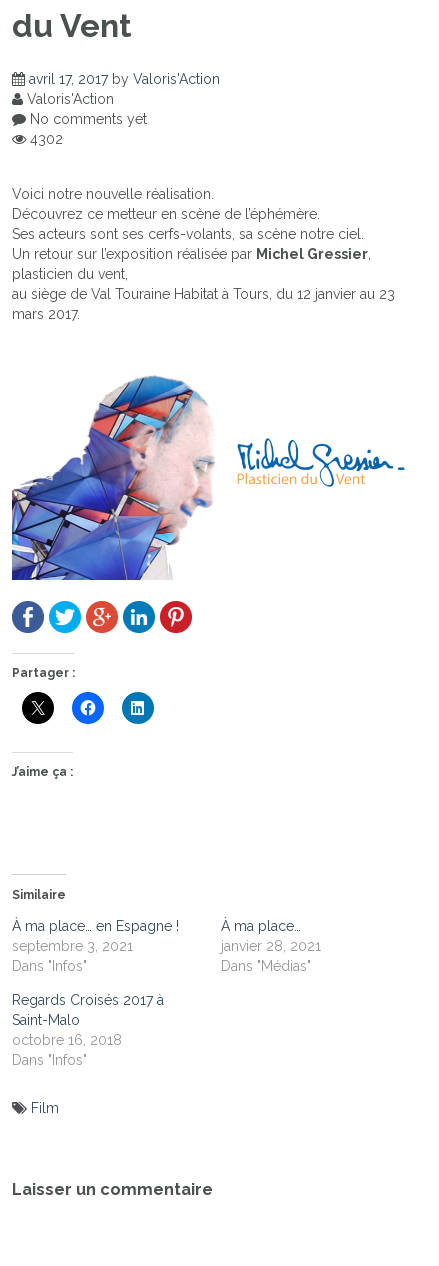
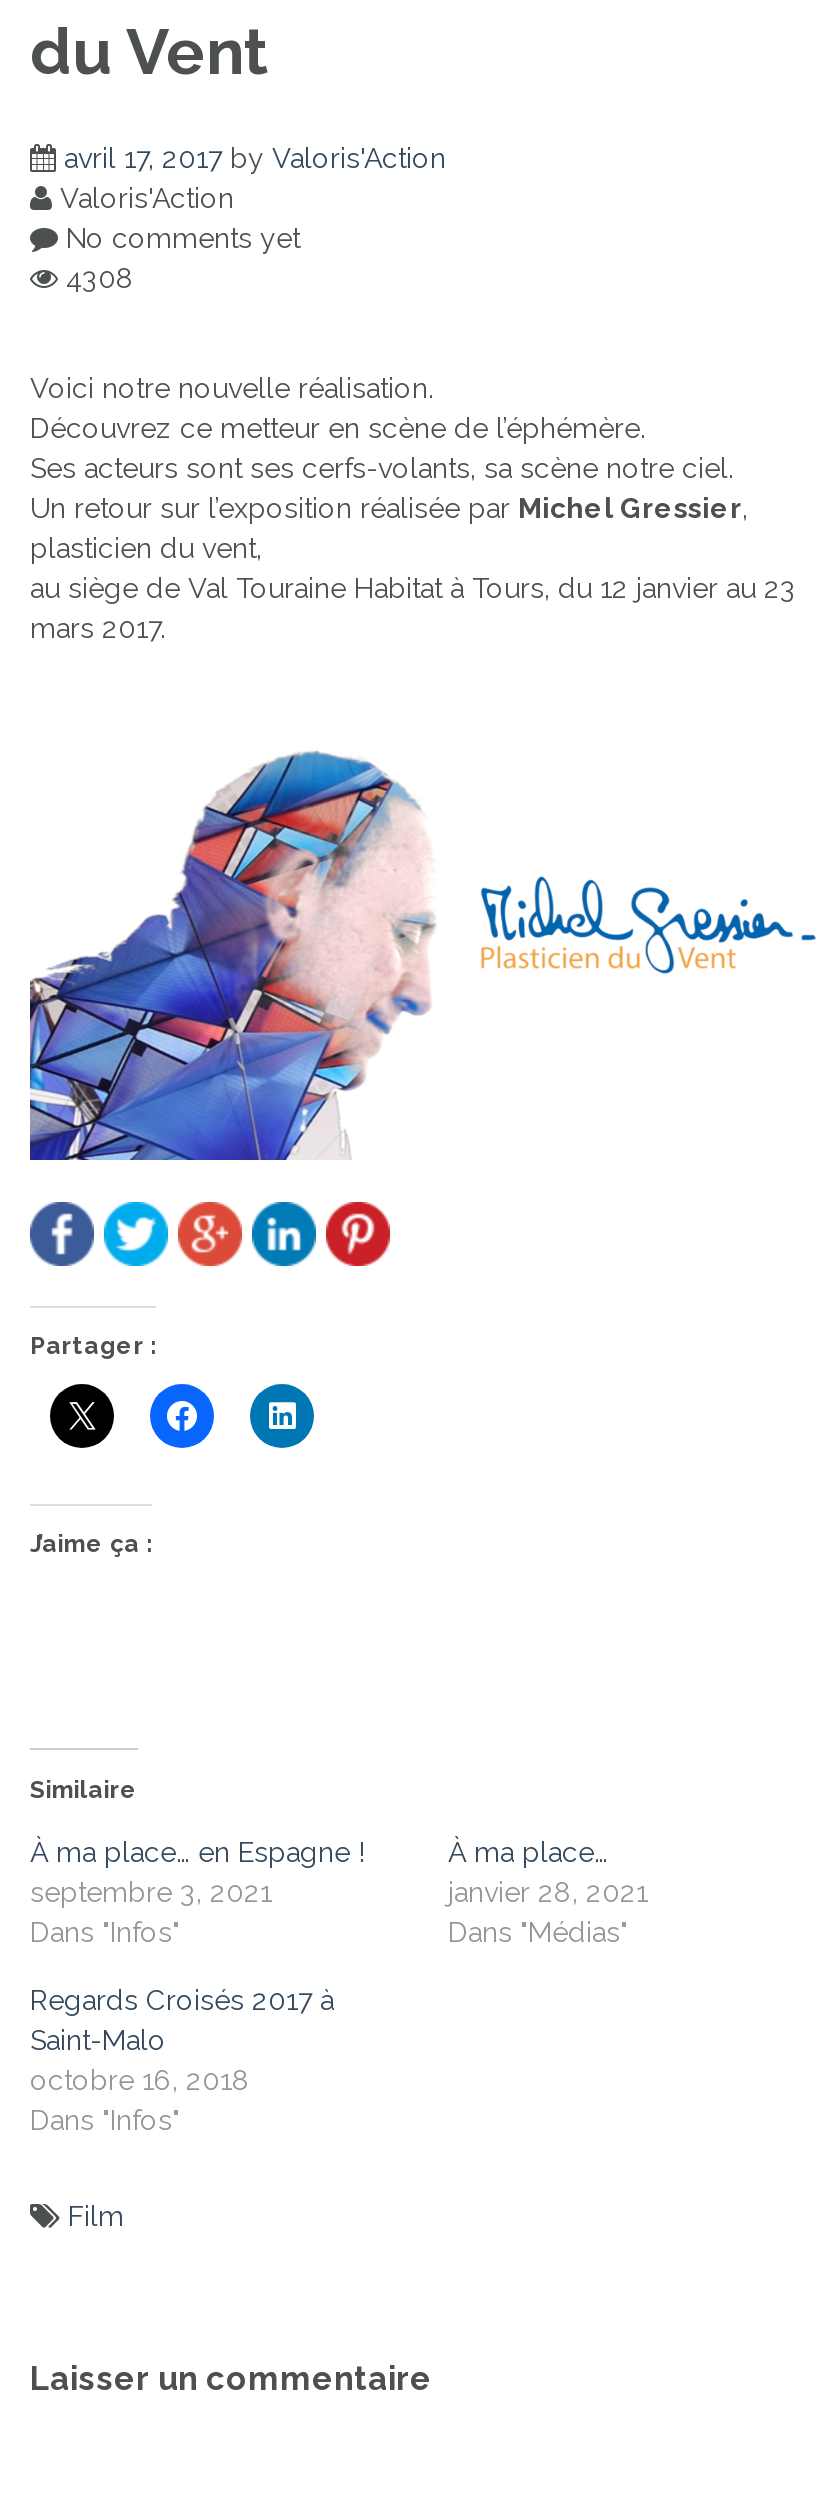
[26,131,63,147] 4302 -> [58,262,134,294] 4308

